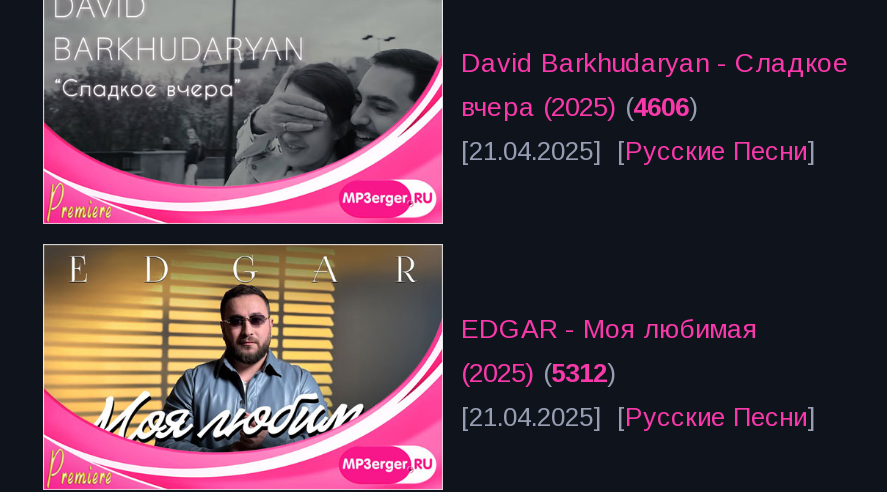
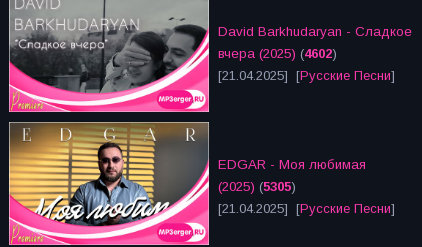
[461,93,699,123] вчера (2025) (4606) -> [218,46,337,61] вчера (2025) (4602)
[461,359,617,389] (2025) (5312) -> [218,179,296,194] (2025) (5305)

